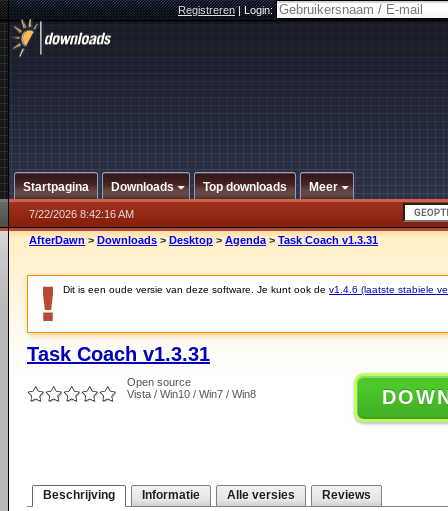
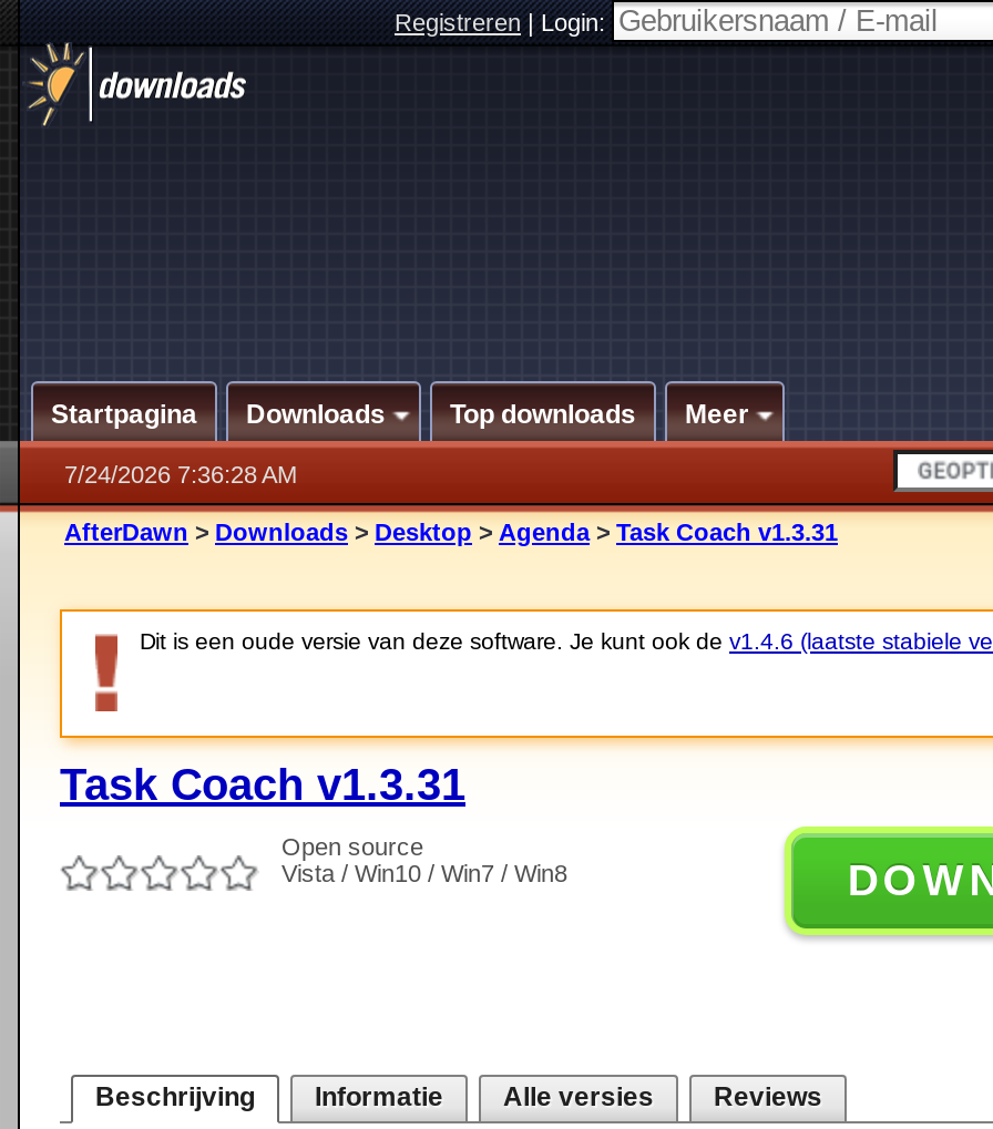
[29,208,134,220] 7/22/2026 8:42:16 AM -> [64,461,297,487] 7/24/2026 7:36:28 AM

